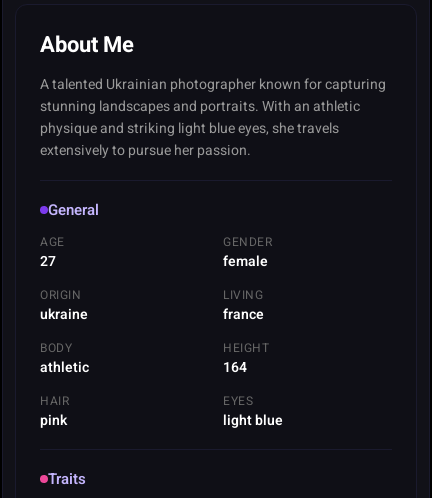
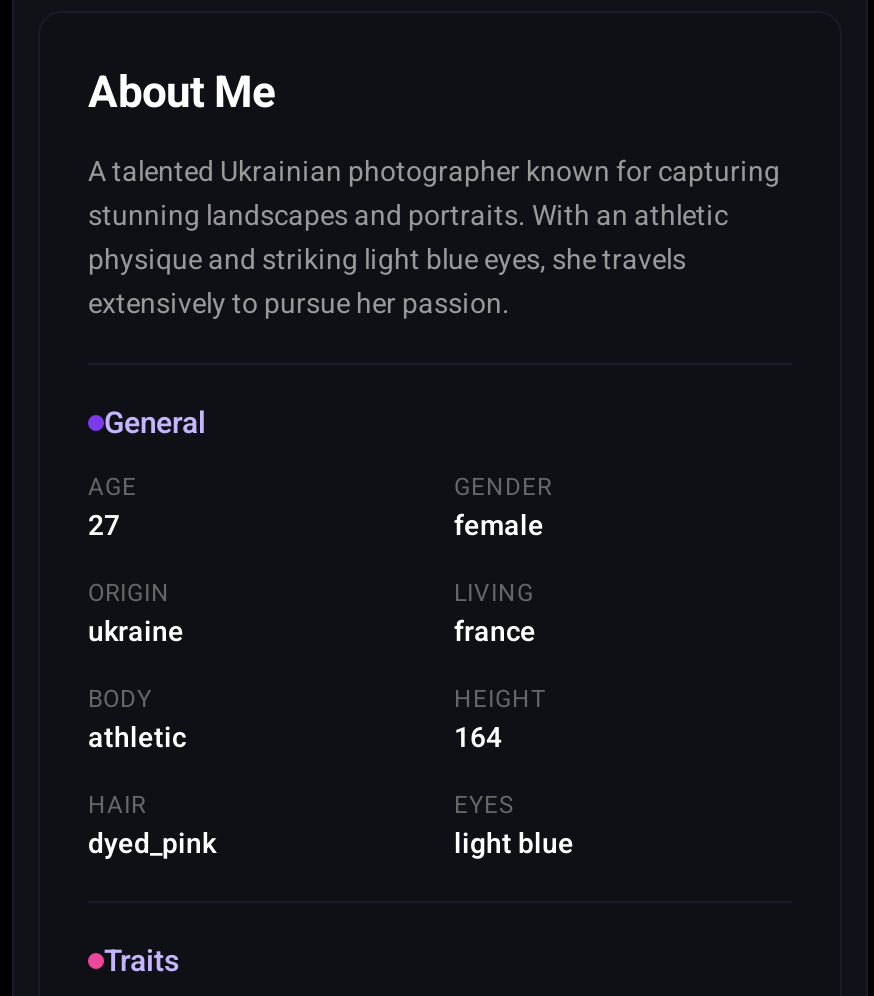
[40,410,67,431] pink -> [88,823,216,865] dyed_pink

